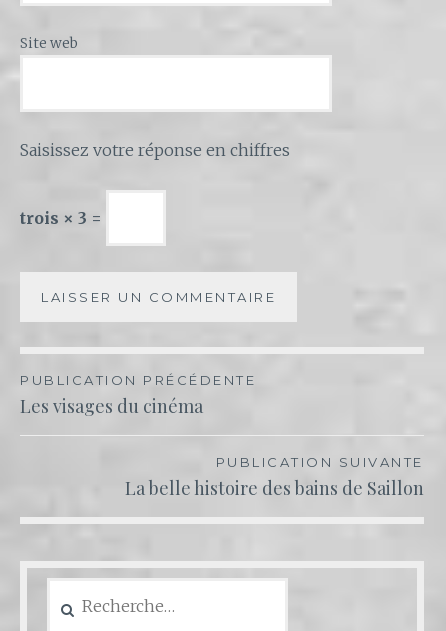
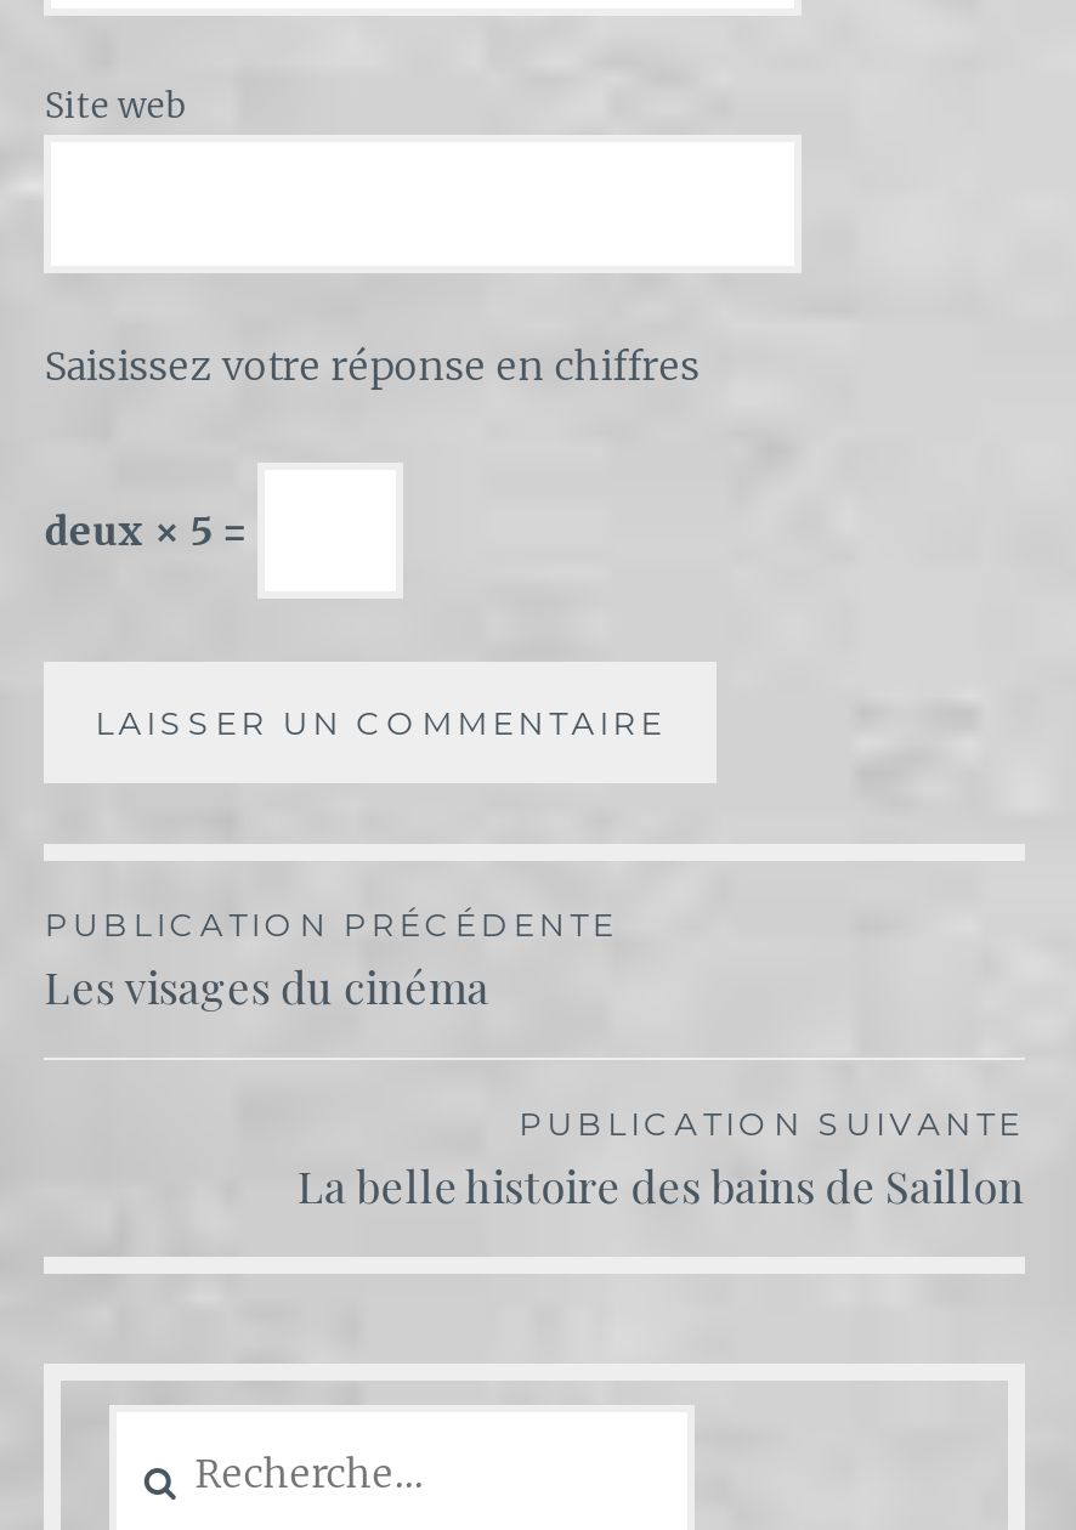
[20,207,106,227] trois × 3 = -> [45,505,258,554] deux × 5 =

